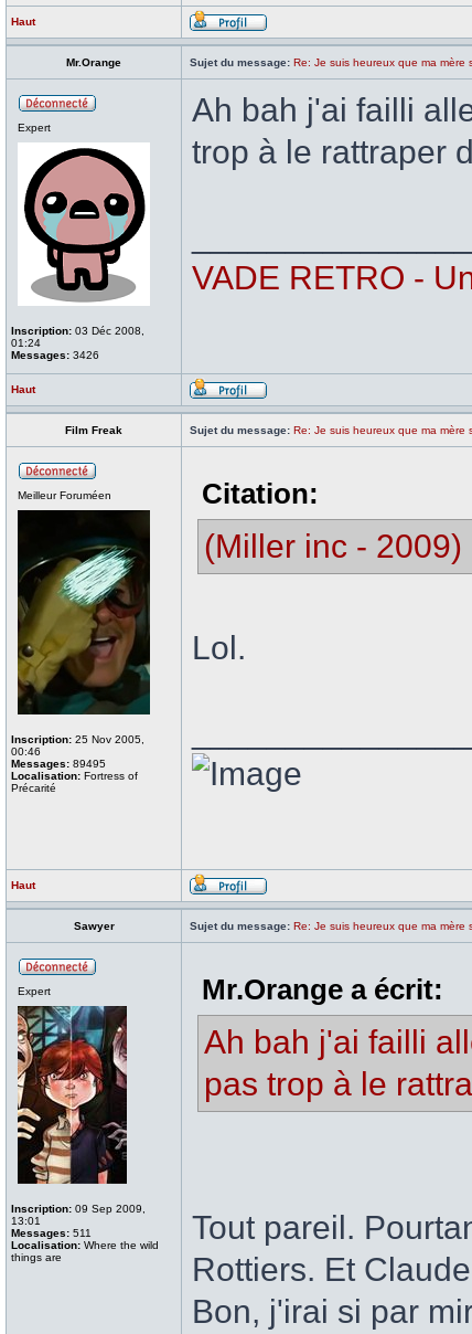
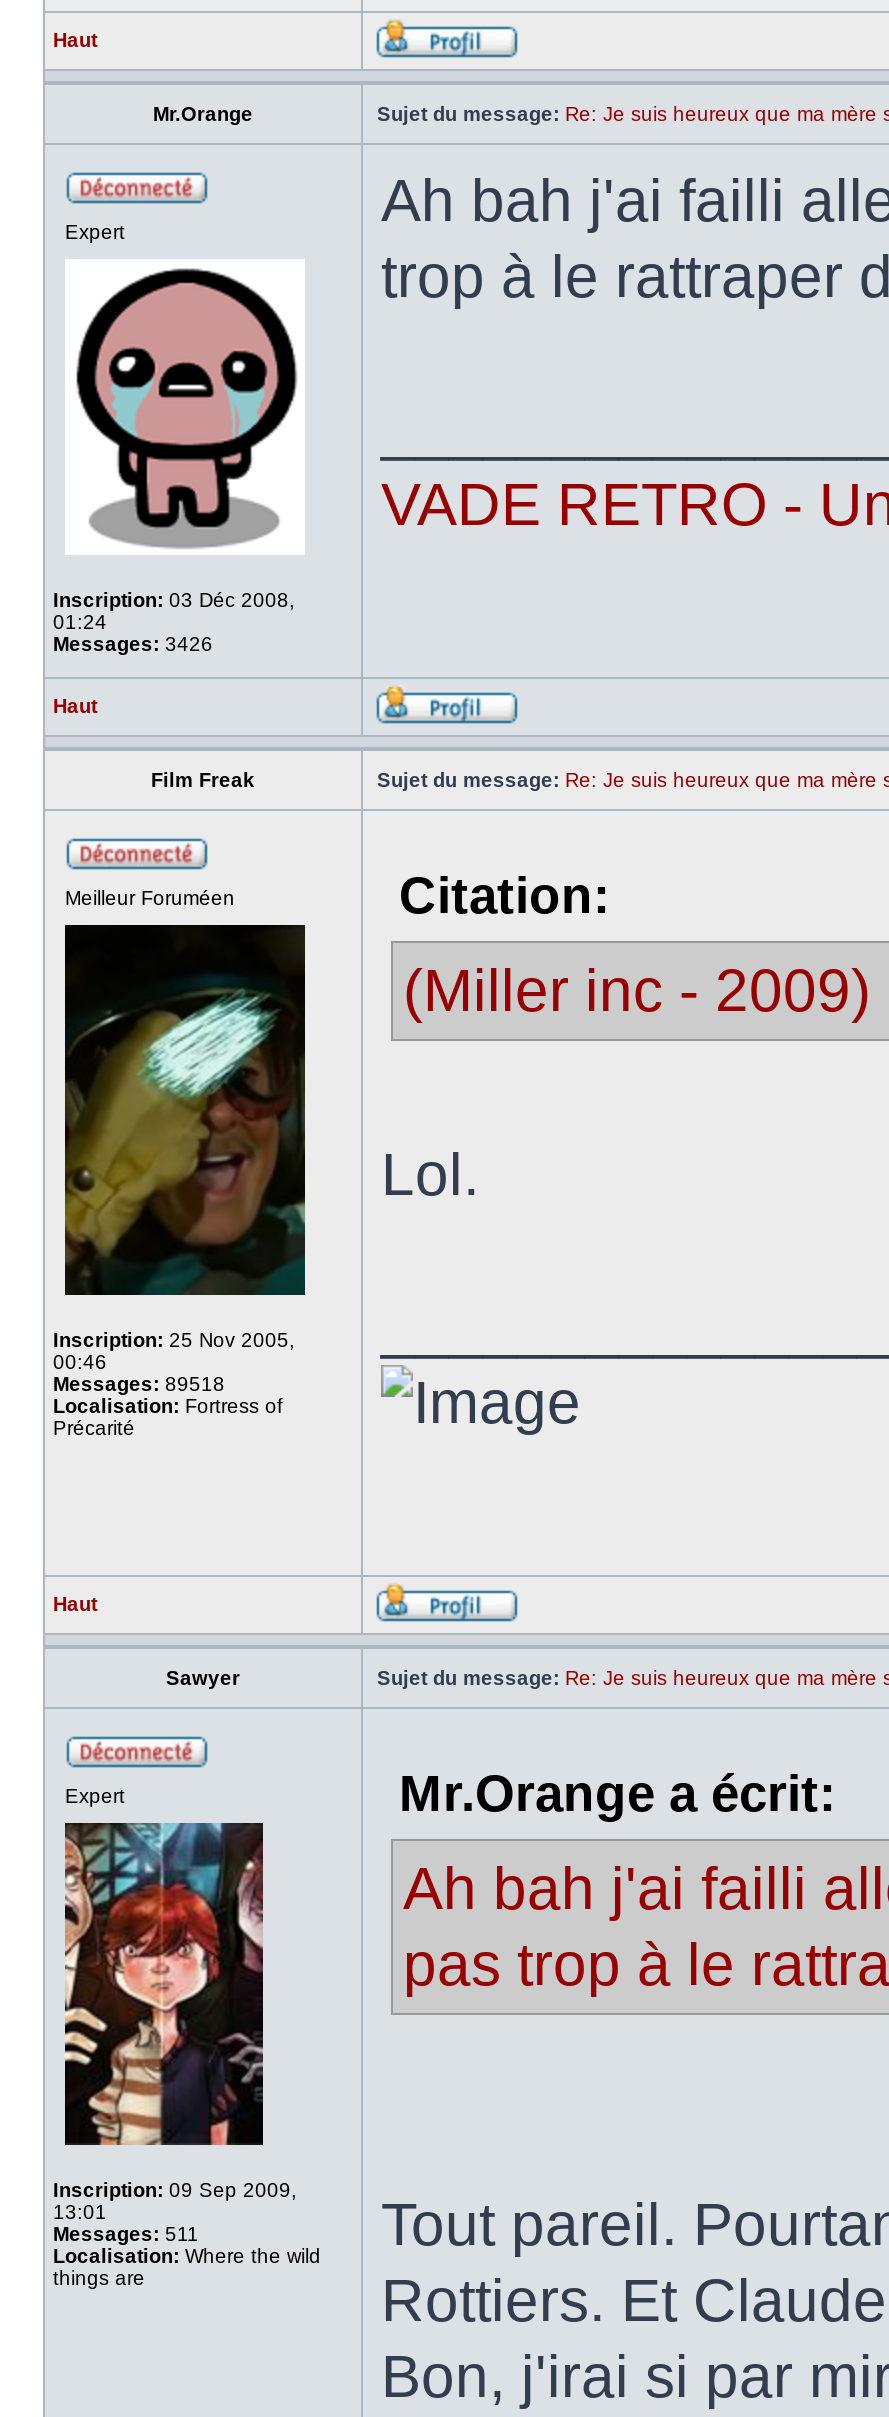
[11,758,106,770] Messages: 89495 -> [53,1373,225,1395] Messages: 89518

